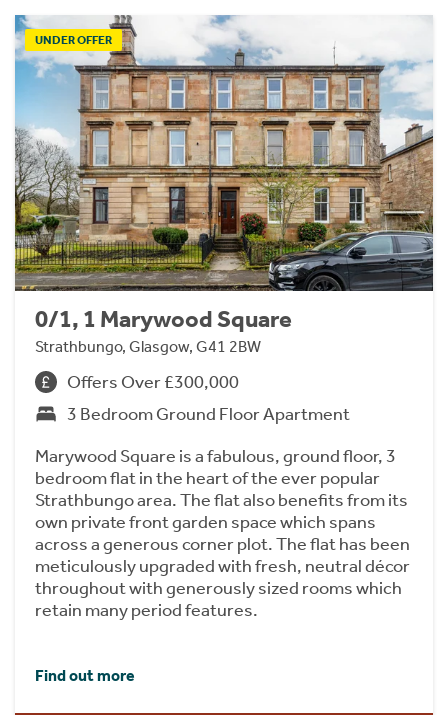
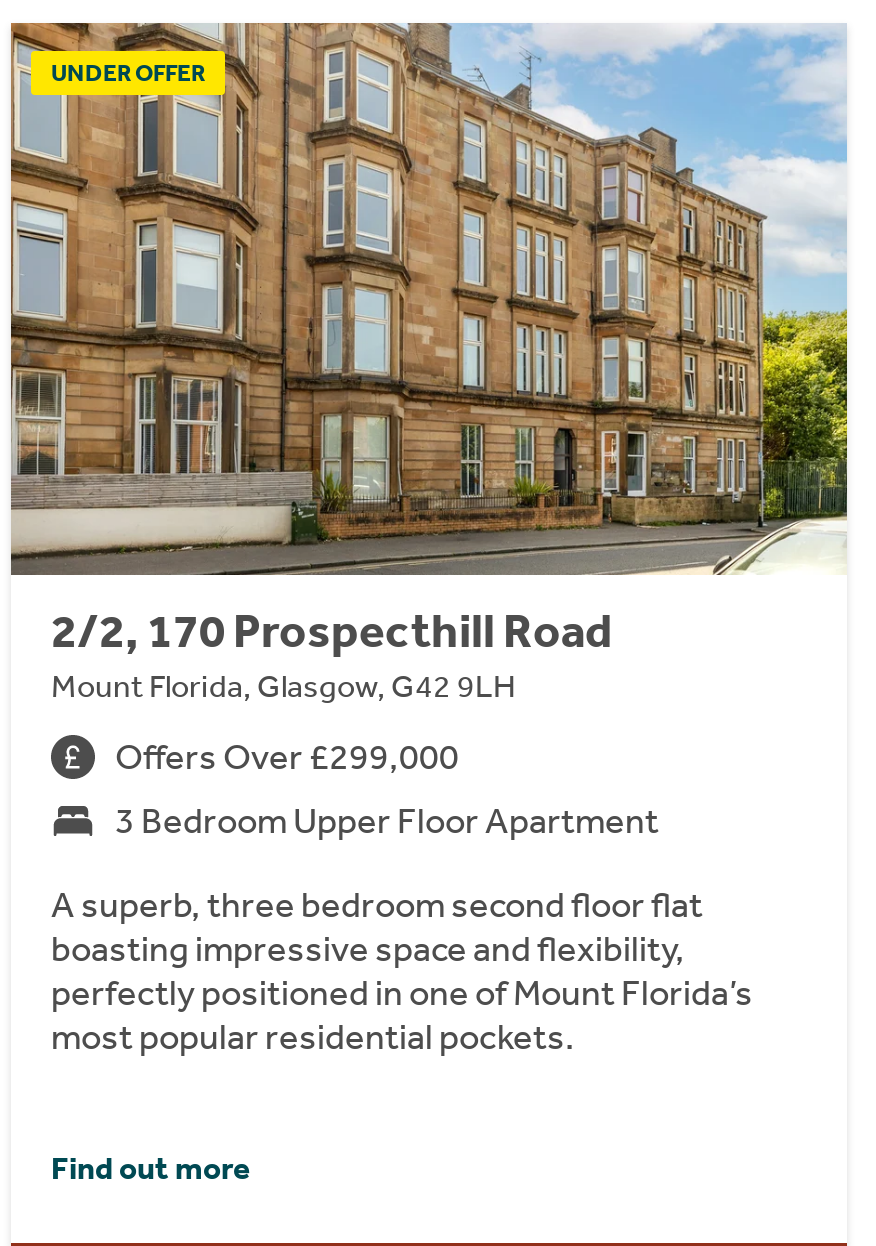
[14,14,434,356] [image] | 0/1, 1 Marywood Square | Strathbungo, Glasgow, G41 2BW -> [9,21,849,705] [image] | 2/2, 170 Prospecthill Road | Mount Florida, Glasgow, G42 9LH
[67,371,239,393] Offers Over £300,000 -> [115,735,459,779] Offers Over £299,000
[67,403,350,425] 3 Bedroom Ground Floor Apartment -> [115,799,659,843] 3 Bedroom Upper Floor Apartment
[35,445,410,621] Marywood Square is a fabulous, ground floor, 3 | bedroom flat in the heart of the ever popular | Strathbungo area. The flat also benefits from its | own private front garden space which spans | across a generous corner plot. The flat has been | meticulously upgraded with fresh, neutral décor | throughout with generously sized rooms which | retain many period features. -> [51,883,753,1059] A superb, three bedroom second floor flat | boasting impressive space and flexibility, | perfectly positioned in one of Mount Florida’s | most popular residential pockets.

